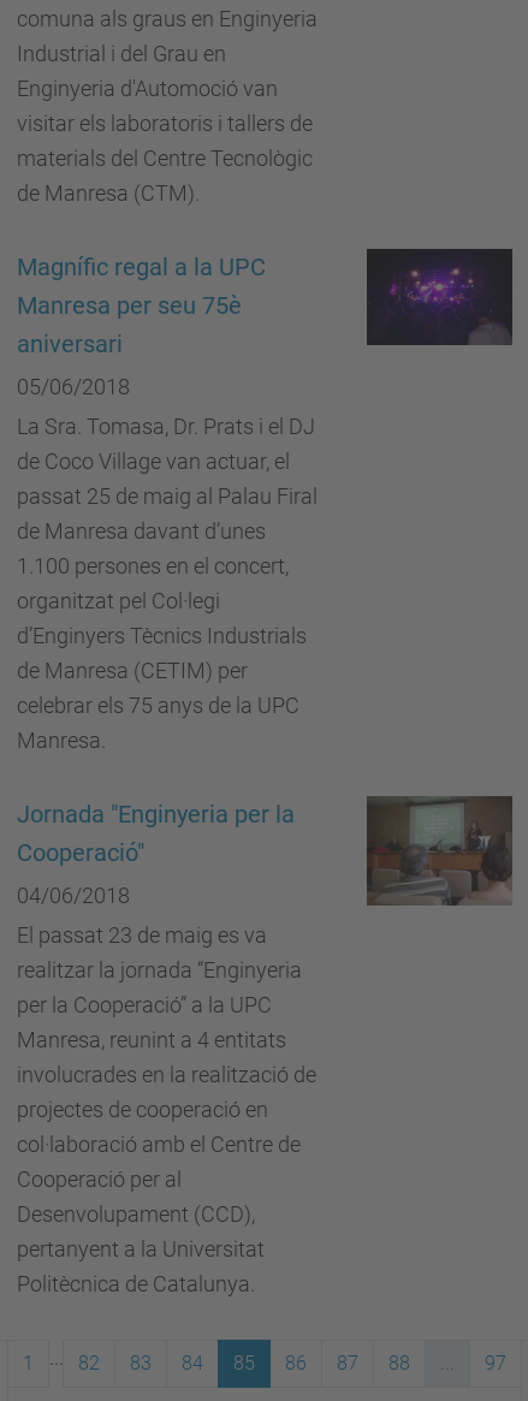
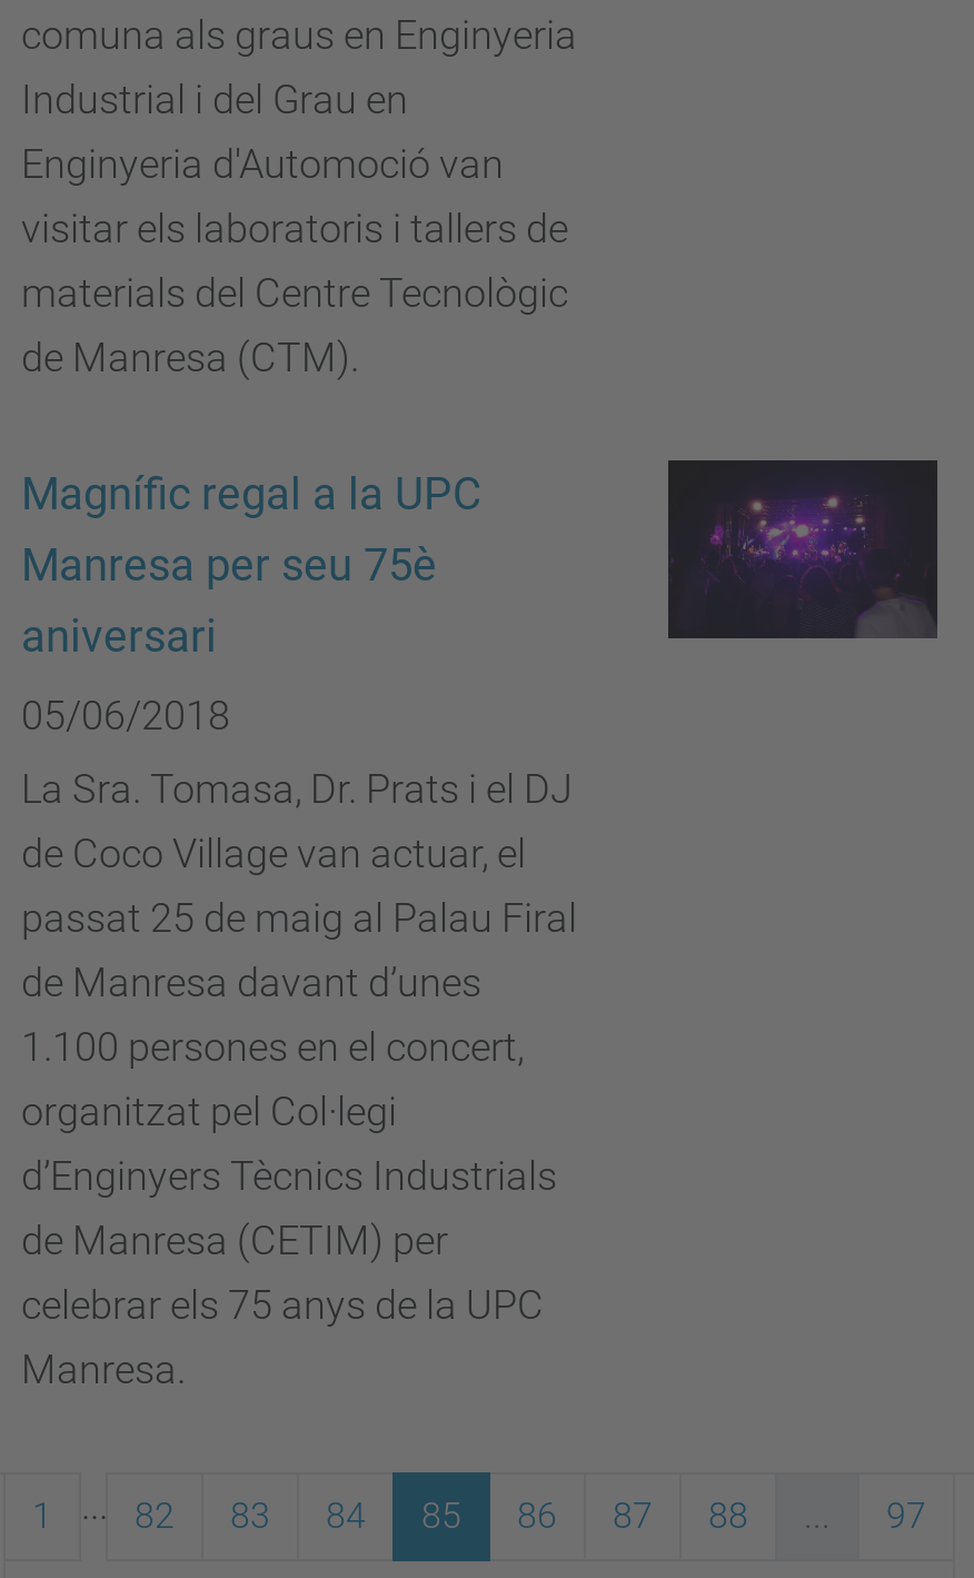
[17,801,316,1296] Jornada "Enginyeria per la | Cooperació" | 04/06/2018 | El passat 23 de maig es va | realitzar la jornada “Enginyeria | per la Cooperació” a la UPC | Manresa, reunint a 4 entitats | involucrades en la realització de | projectes de cooperació en | col·laboració amb el Centre de | Cooperació per al | Desenvolupament (CCD), | pertanyent a la Universitat | Politècnica de Catalunya. -> none
[366,795,512,907] [image] -> none

